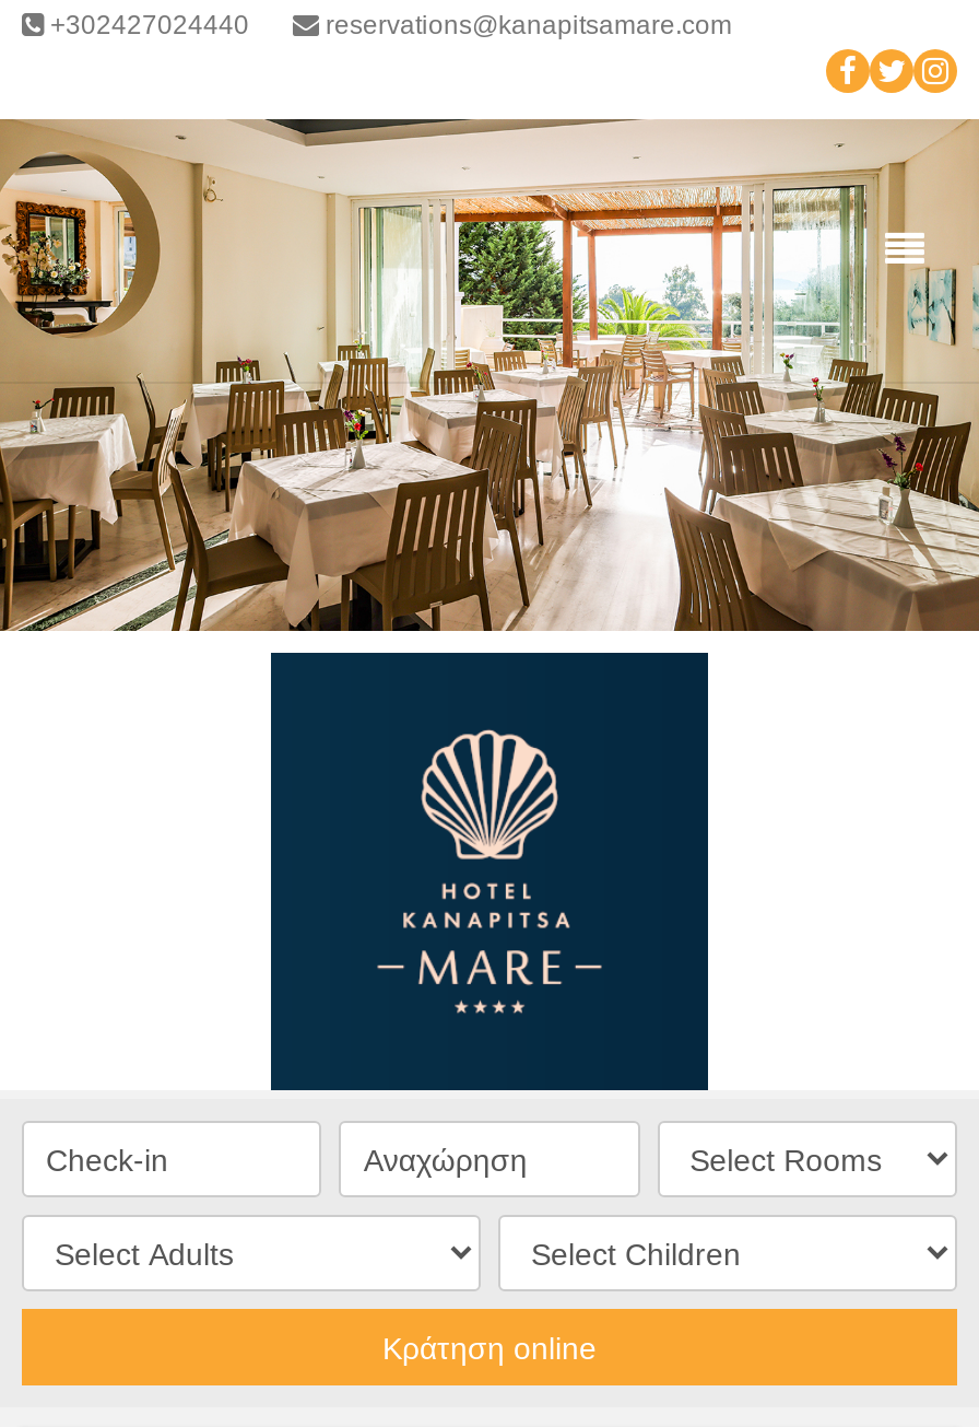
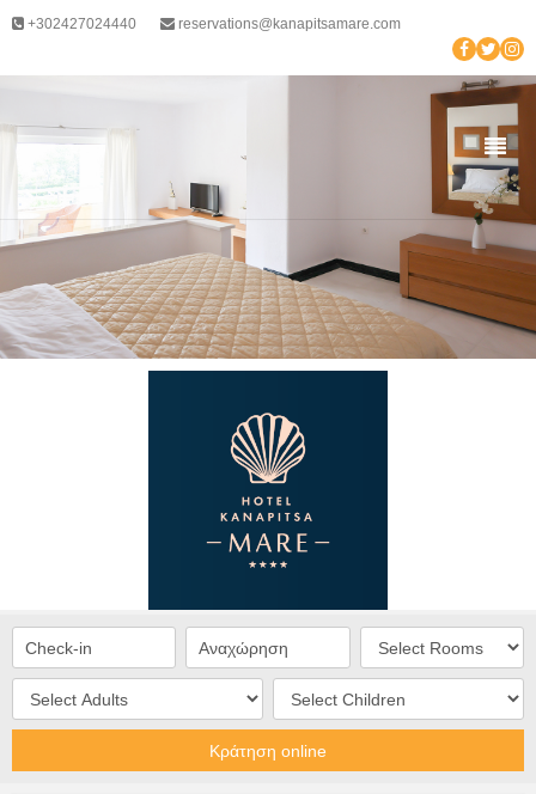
[7,117,972,633] [image] -> [4,77,532,360] [image]

